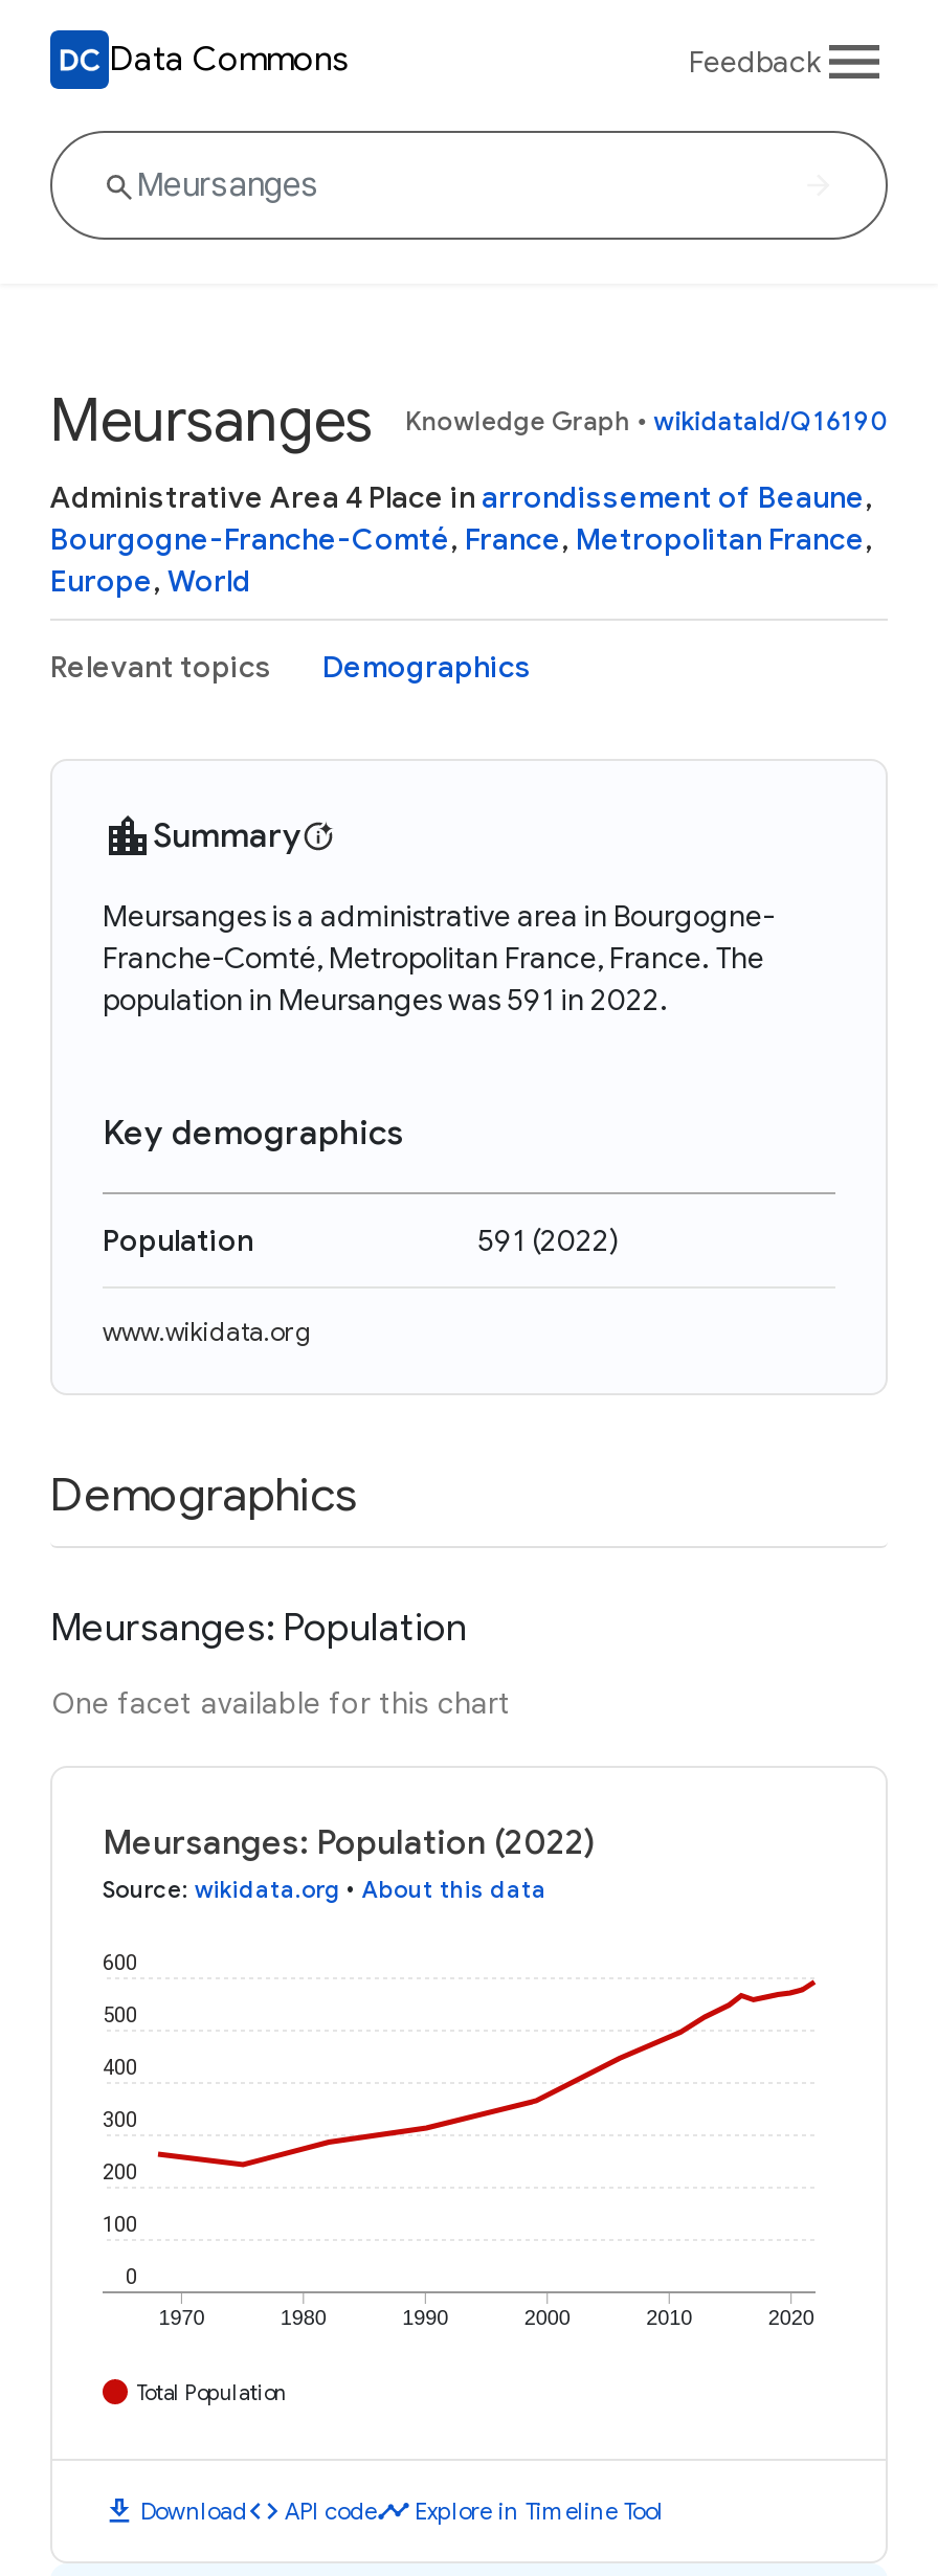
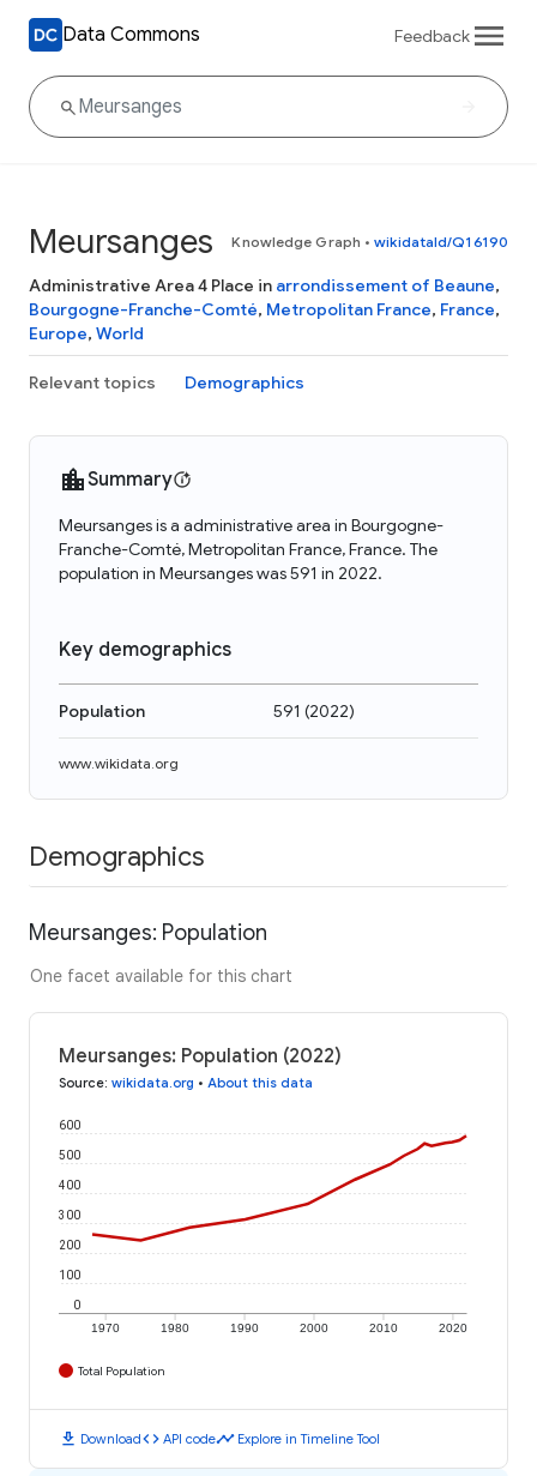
[50,520,873,558] Bourgogne-Franche-Comté, France, Metropolitan France, -> [29,299,500,320] Bourgogne-Franche-Comté, Metropolitan France, France,

